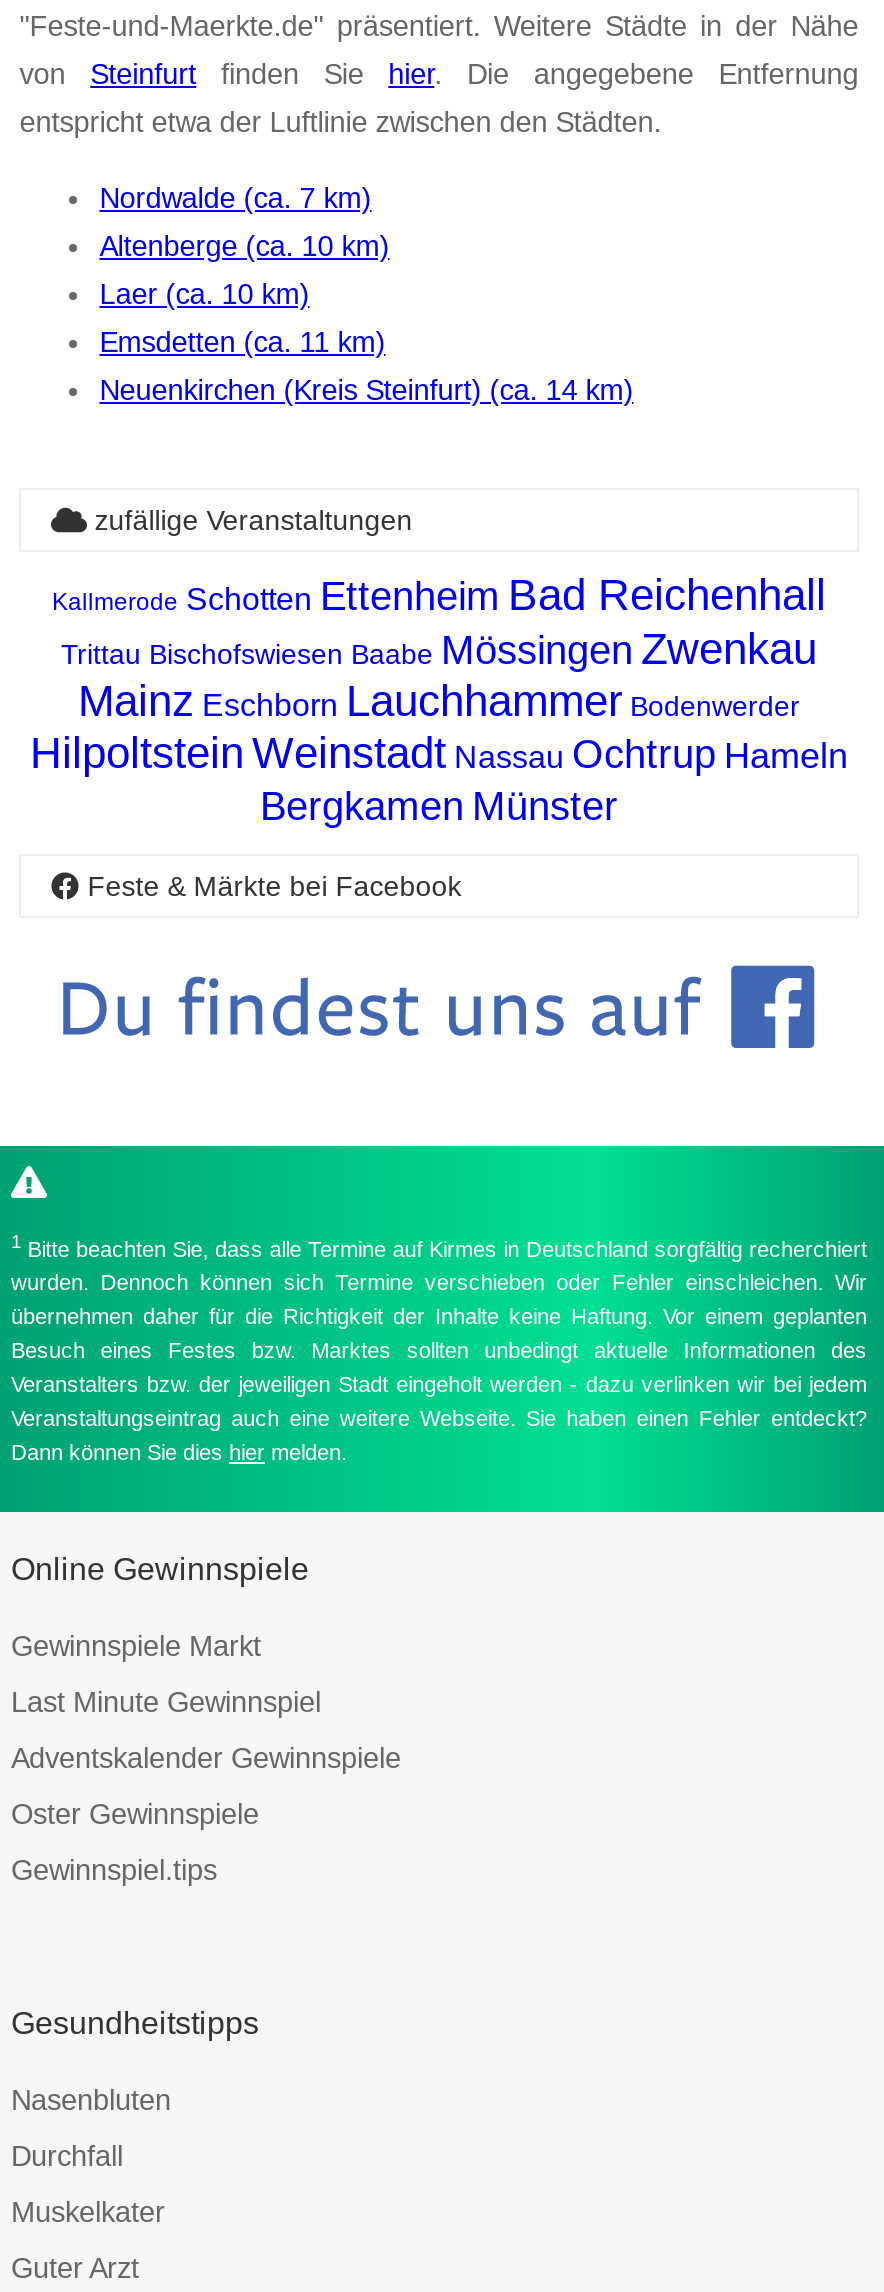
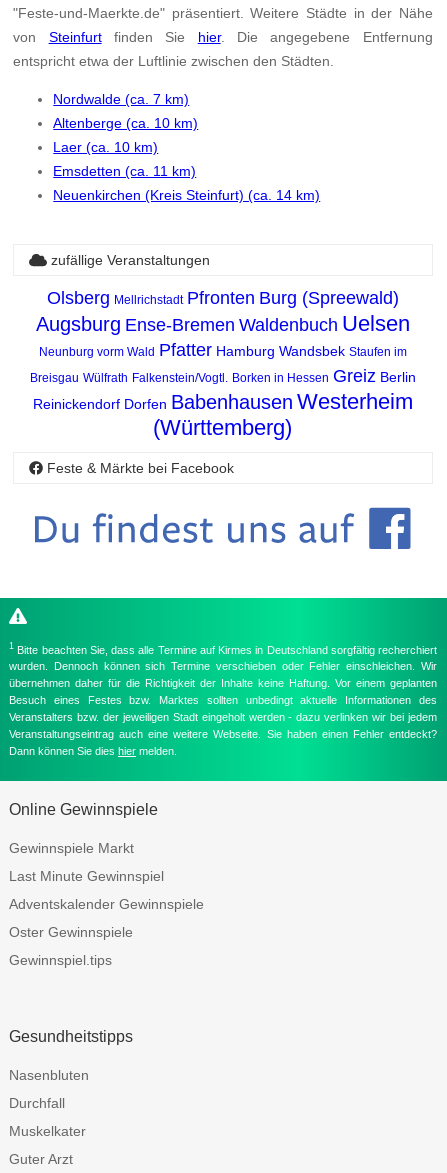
[30,570,848,828] Kallmerode Schotten Ettenheim Bad Reichenhall | Trittau Bischofswiesen Baabe Mössingen Zwenkau | Mainz Eschborn Lauchhammer Bodenwerder | Hilpoltstein Weinstadt Nassau Ochtrup Hameln | Bergkamen Münster -> [30,288,416,440] Olsberg Mellrichstadt Pfronten Burg (Spreewald) | Augsburg Ense-Bremen Waldenbuch Uelsen | Neunburg vorm Wald Pfatter Hamburg Wandsbek Staufen im | Breisgau Wülfrath Falkenstein/Vogtl. Borken in Hessen Greiz Berlin | Reinickendorf Dorfen Babenhausen Westerheim | (Württemberg)

